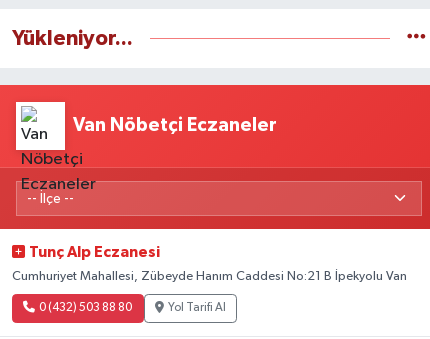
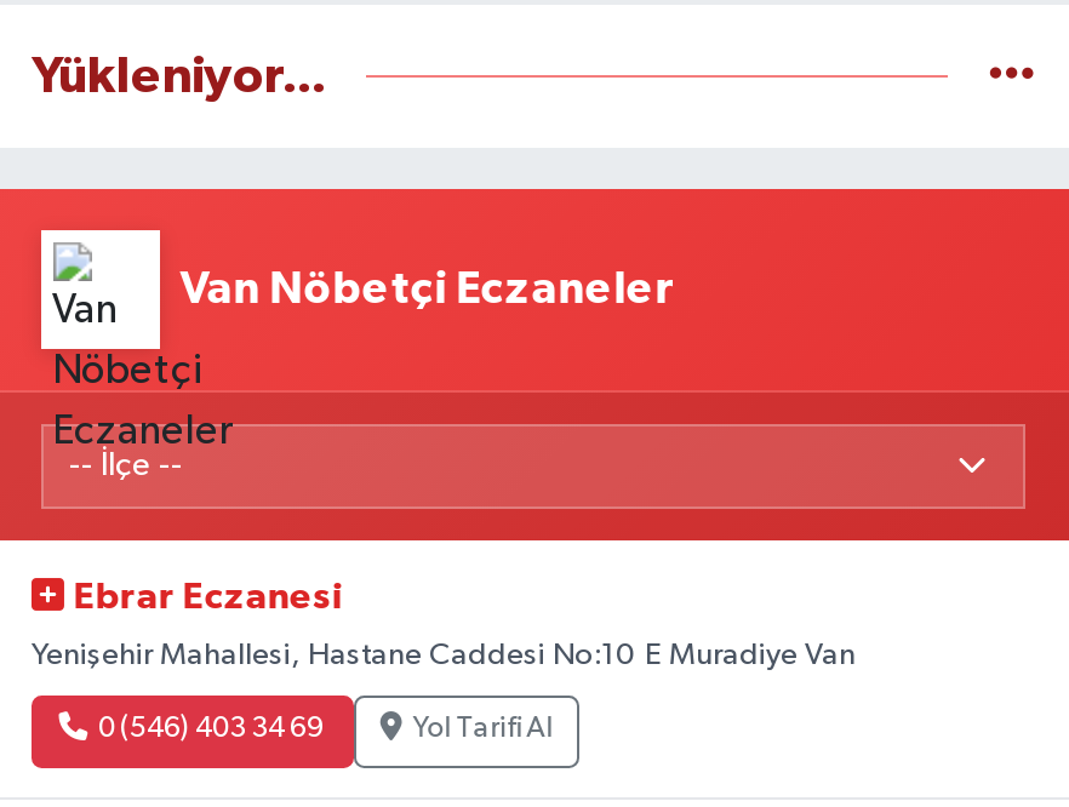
[29,245,160,260] Tunç Alp Eczanesi -> [73,579,342,615] Ebrar Eczanesi
[12,270,407,283] Cumhuriyet Mahallesi, Zübeyde Hanım Caddesi No:21 B İpekyolu Van -> [32,640,856,672] Yenişehir Mahallesi, Hastane Caddesi No:10 E Muradiye Van
[39,302,132,314] 0 (432) 503 88 80 -> [98,717,326,746] 0 (546) 403 34 69

